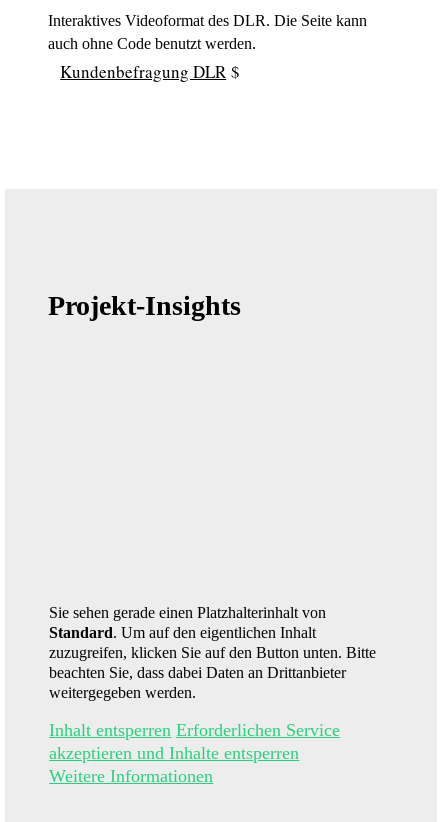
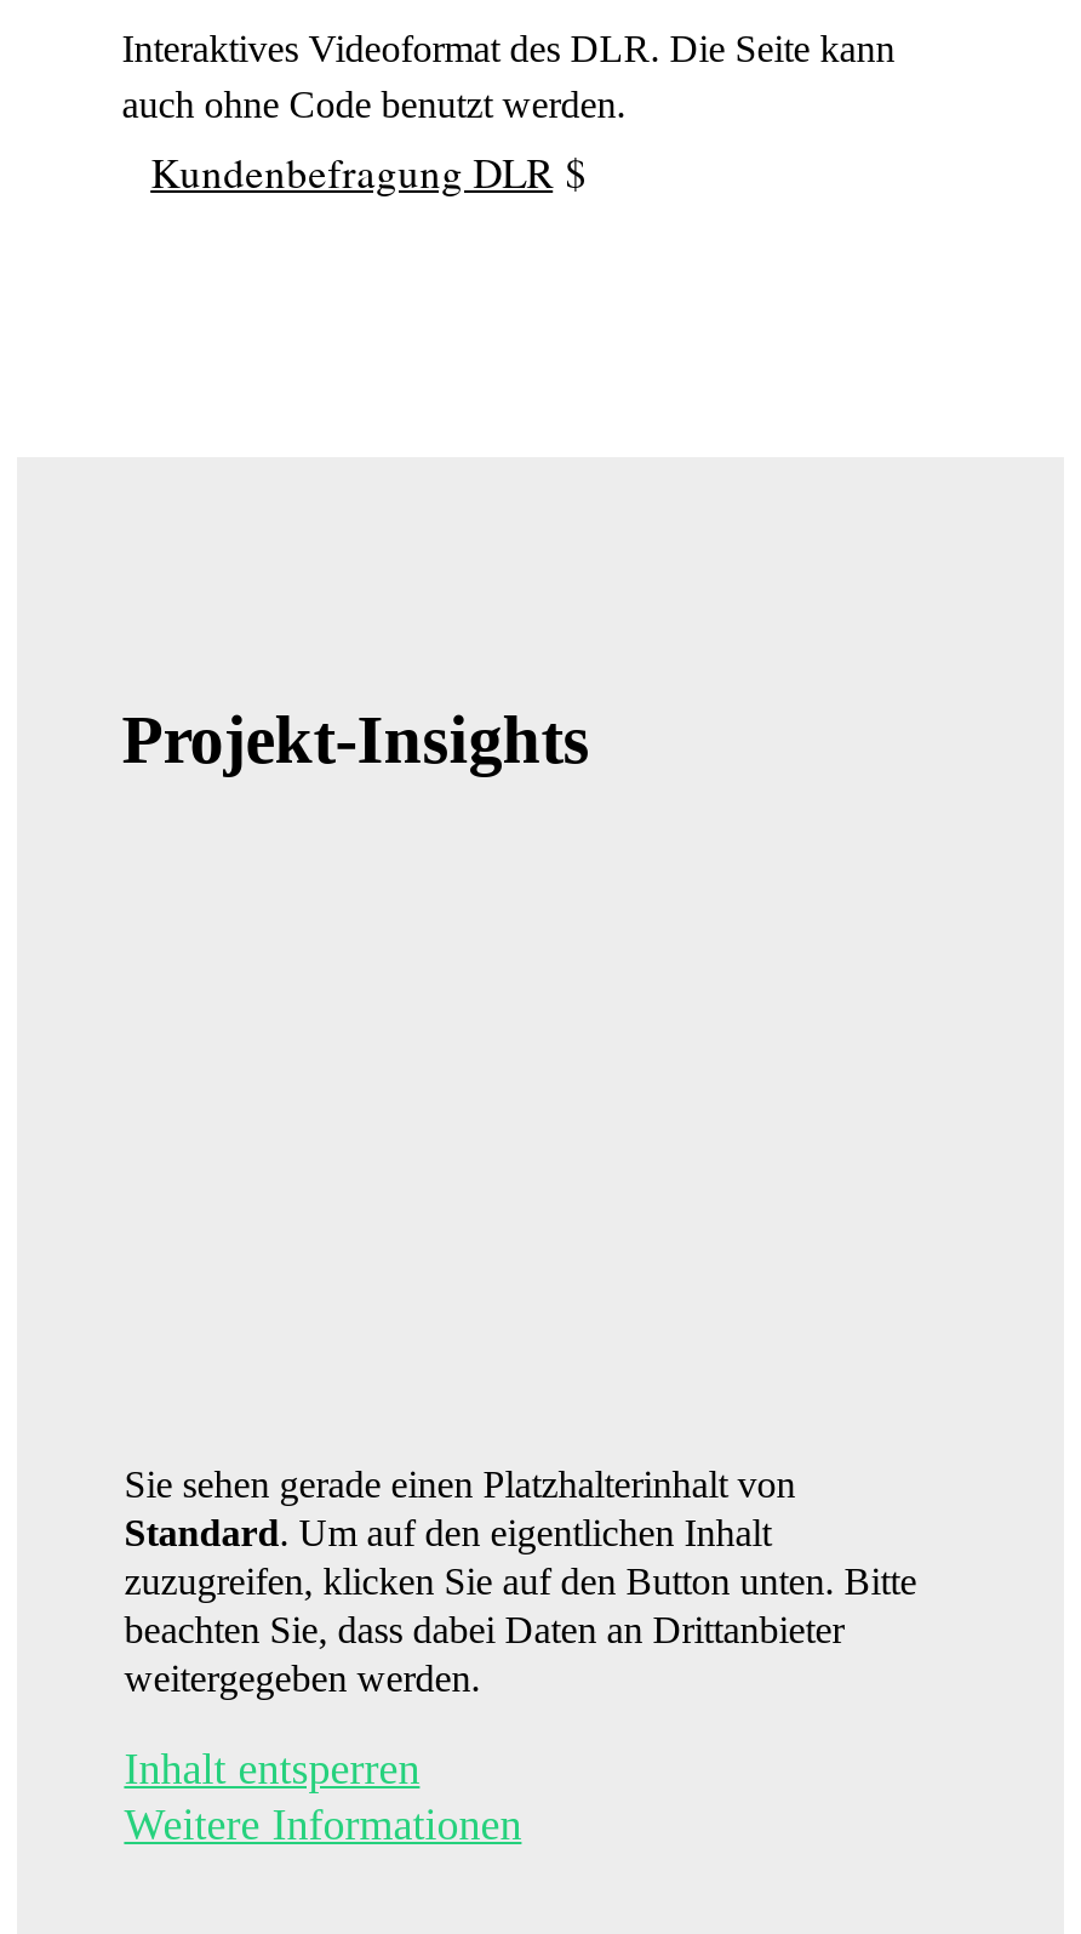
[49,720,340,763] Inhalt entsperren Erforderlichen Service | akzeptieren und Inhalte entsperren -> [124,1745,420,1794] Inhalt entsperren

